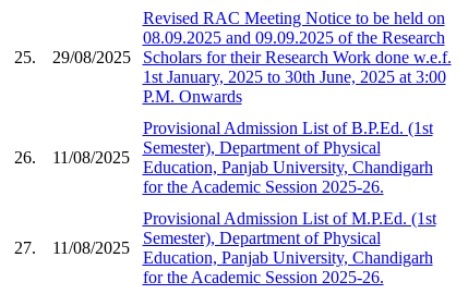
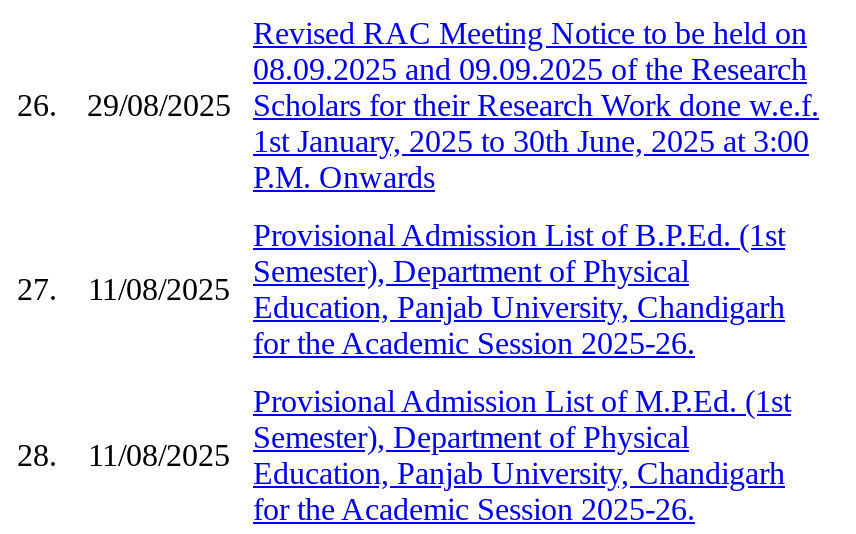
[14,47,451,66] 25. 29/08/2025 Scholars for their Research Work done w.e.f. -> [17,87,819,121] 26. 29/08/2025 Scholars for their Research Work done w.e.f.
[14,148,130,166] 26. 11/08/2025 -> [17,271,230,305] 27. 11/08/2025
[14,238,130,257] 27. 11/08/2025 -> [17,437,230,471] 28. 11/08/2025

